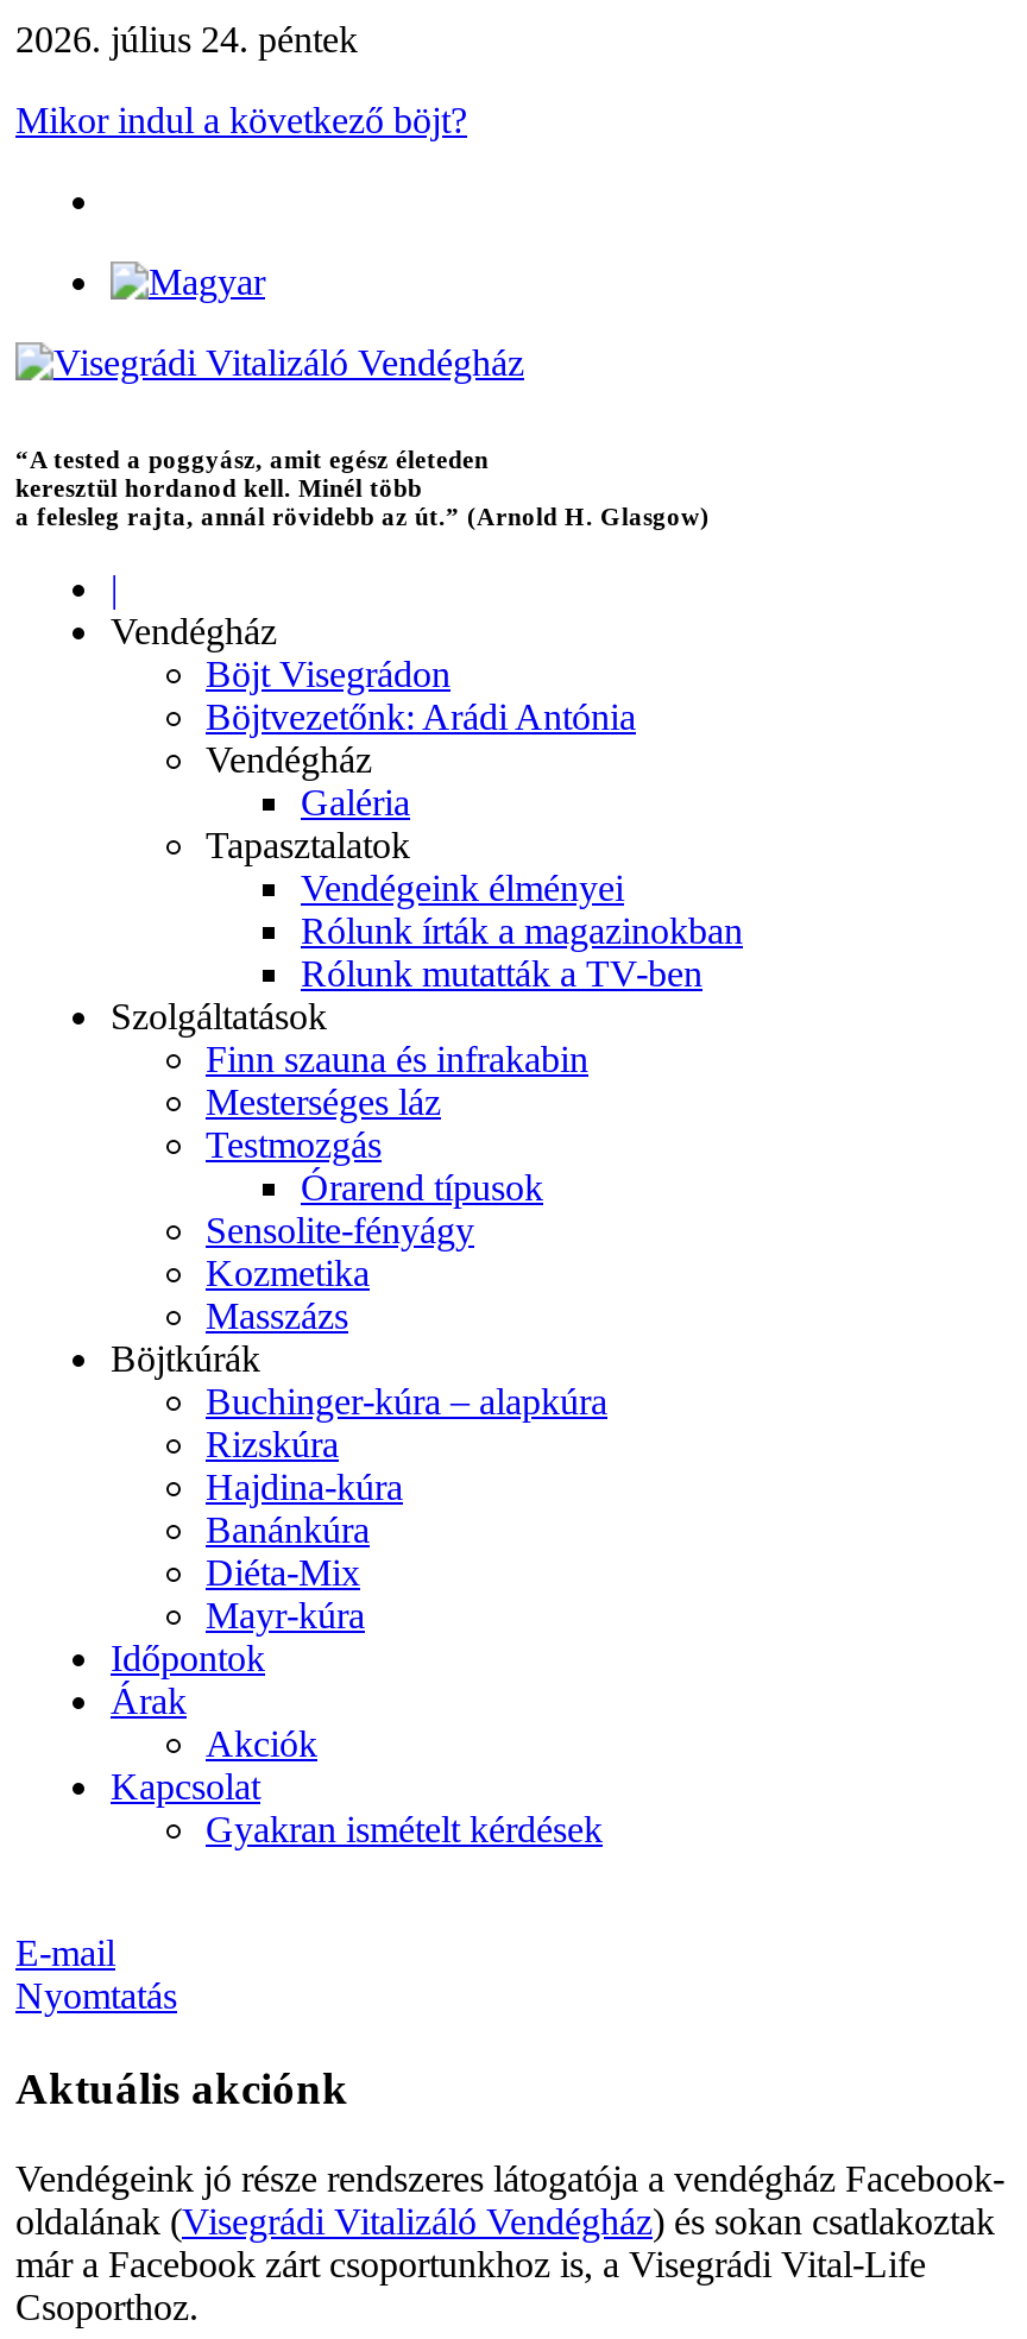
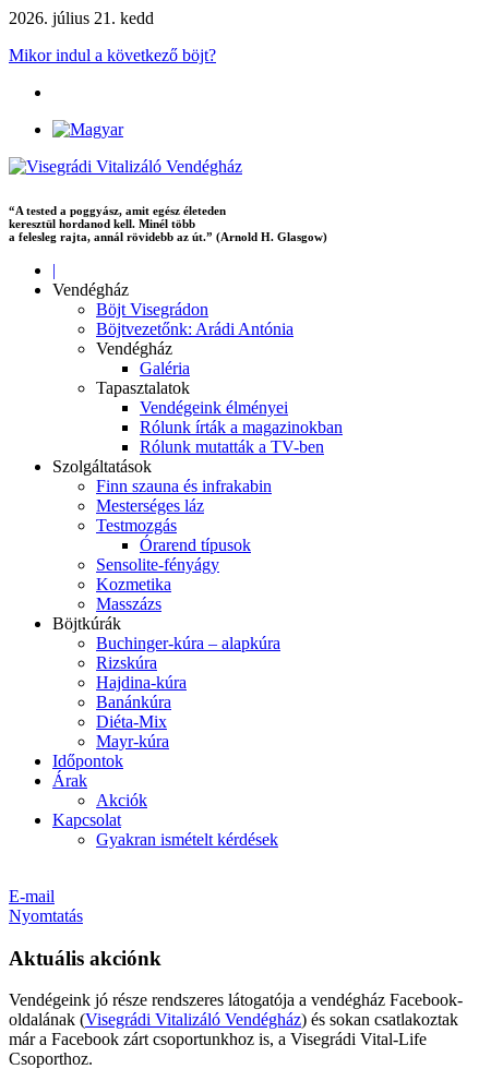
[15,19,358,59] 2026. július 24. péntek -> [9,9,154,27] 2026. július 21. kedd

